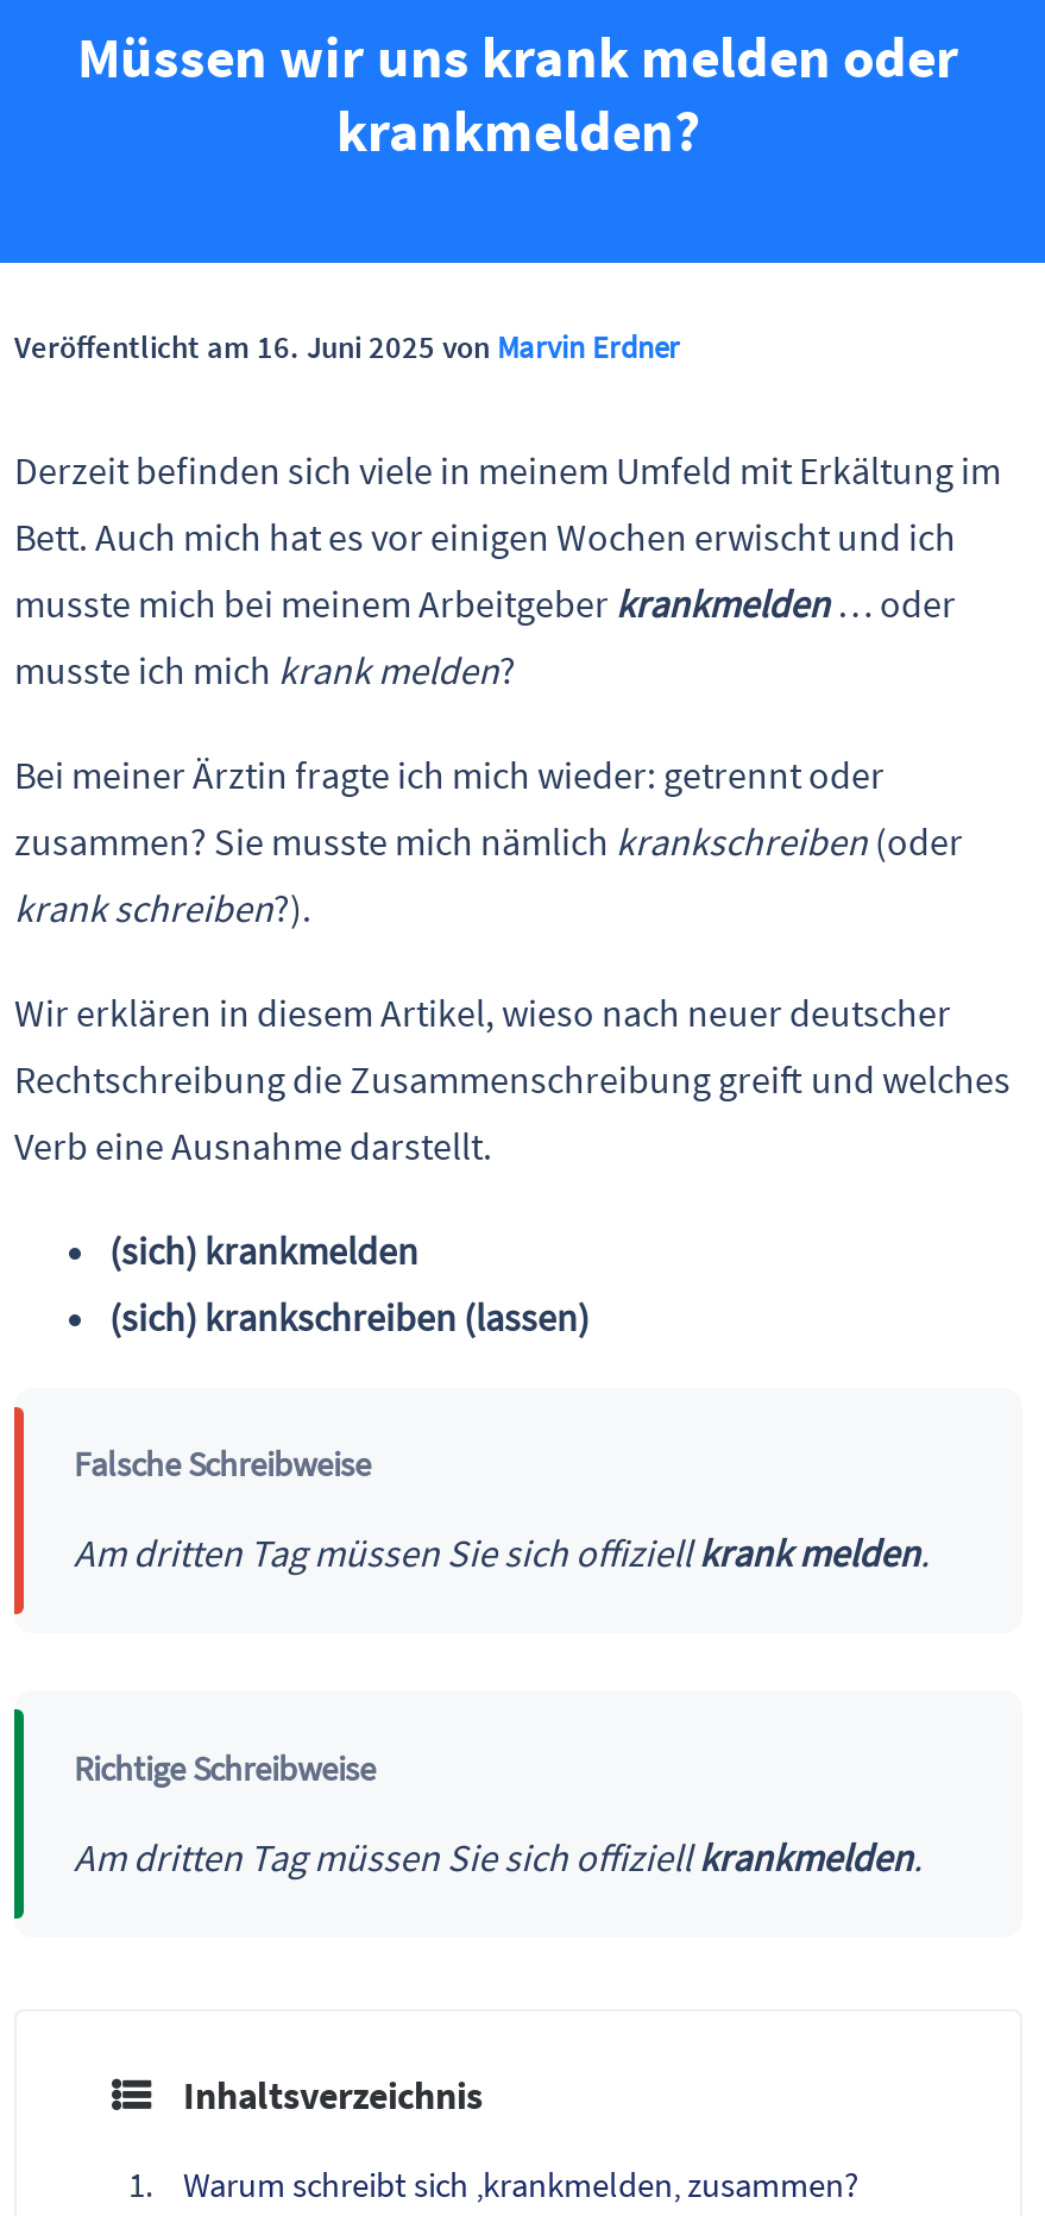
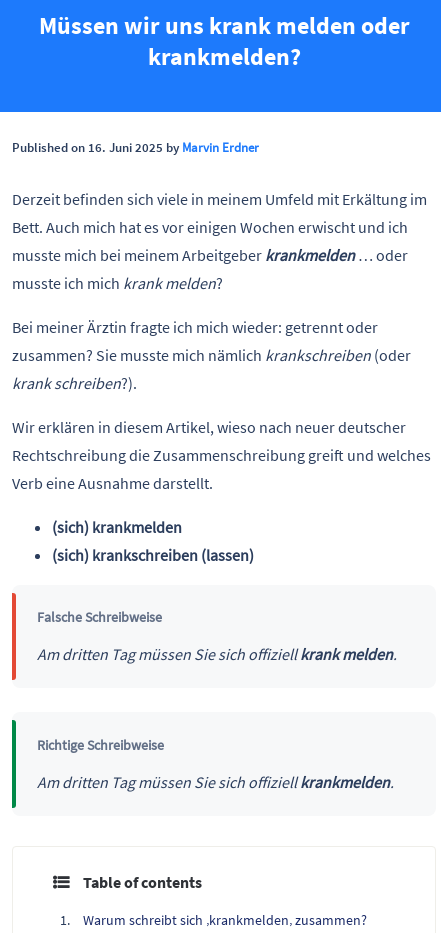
[14,327,680,365] Veröffentlicht am 16. Juni 2025 von Marvin Erdner -> [12,139,259,155] Published on 16. Juni 2025 by Marvin Erdner
[183,2070,483,2118] Inhaltsverzeichnis -> [83,872,202,892] Table of contents

